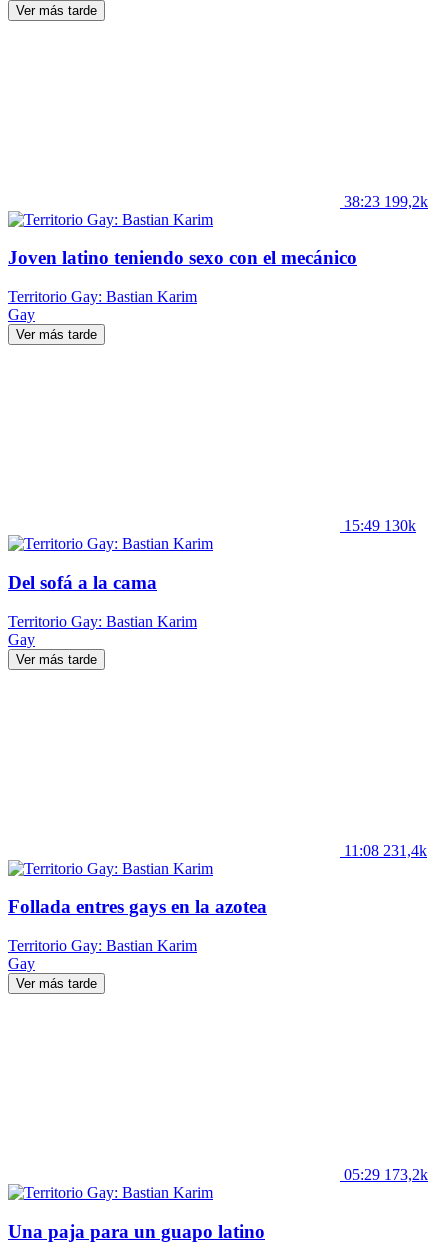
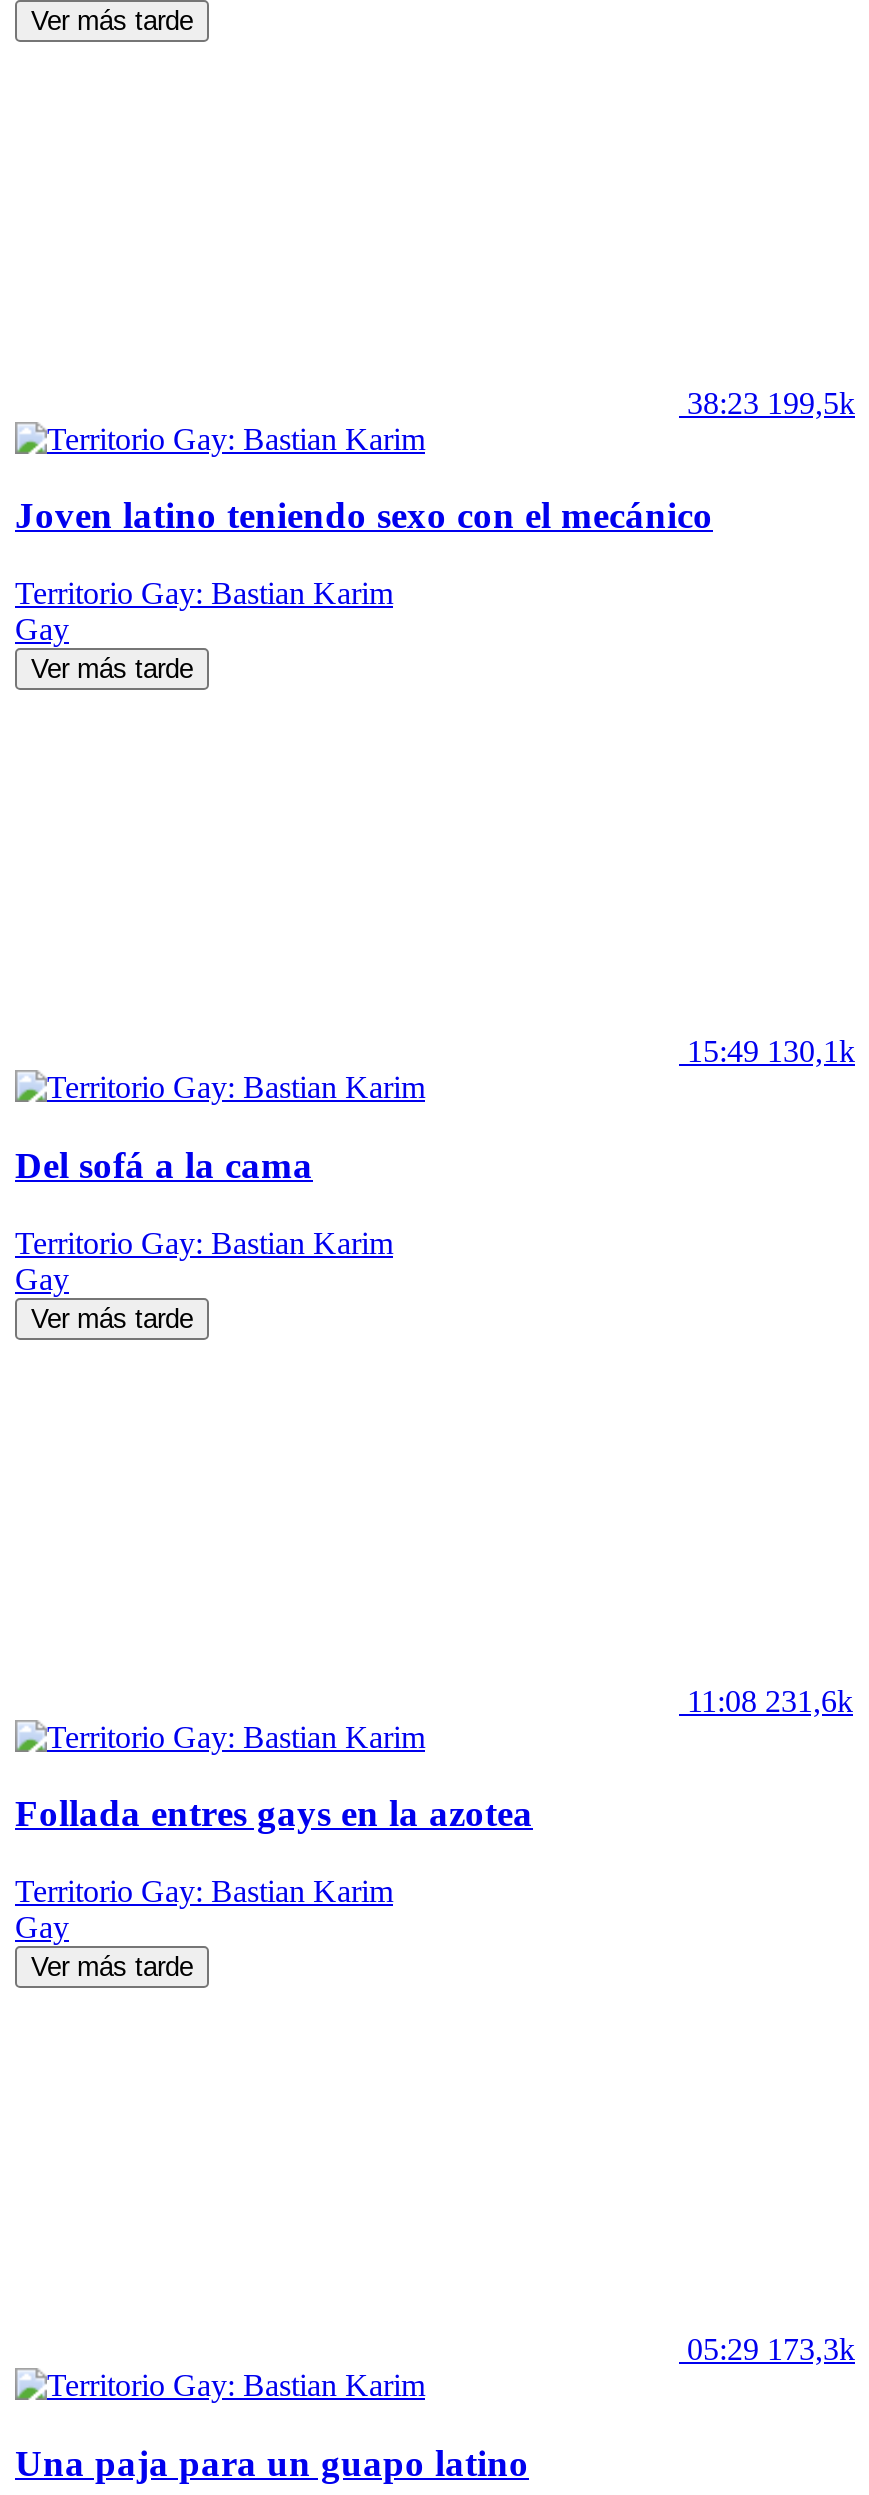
[344,193,428,210] 38:23 199,2k -> [687,386,855,420] 38:23 199,5k
[344,517,416,534] 15:49 130k -> [687,1034,855,1068] 15:49 130,1k
[344,842,427,859] 11:08 231,4k -> [687,1683,853,1717] 11:08 231,6k
[344,1166,428,1183] 05:29 173,2k -> [687,2332,855,2366] 05:29 173,3k

